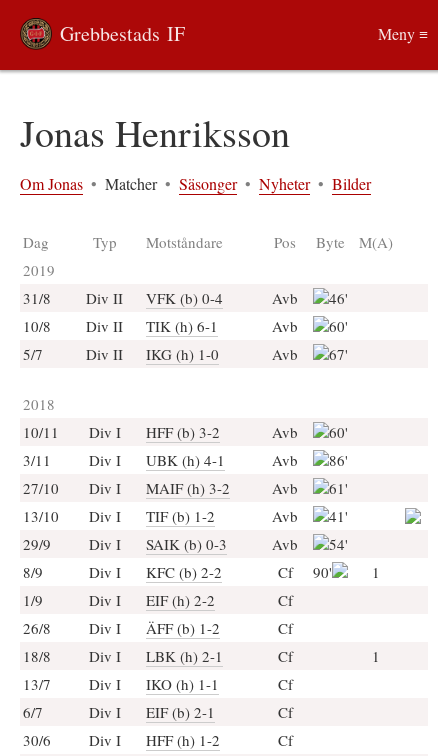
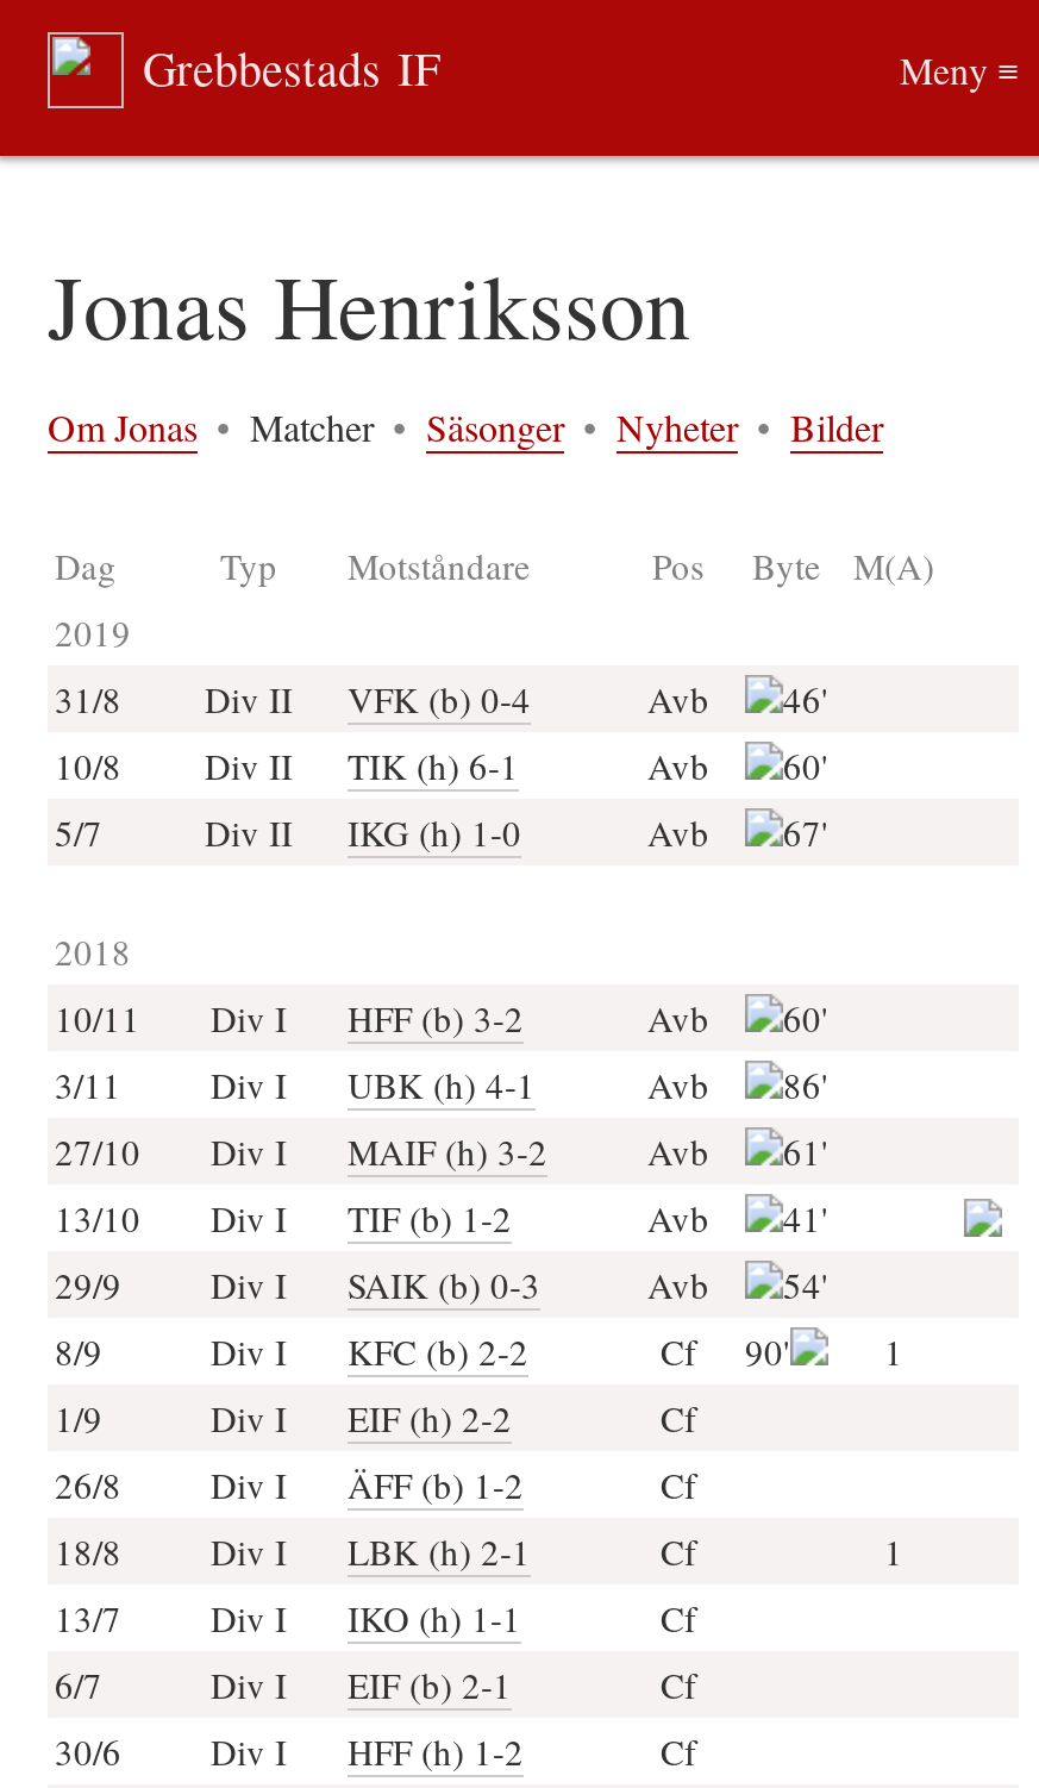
[19,17,53,50] [image] -> [45,30,126,111] [image]

